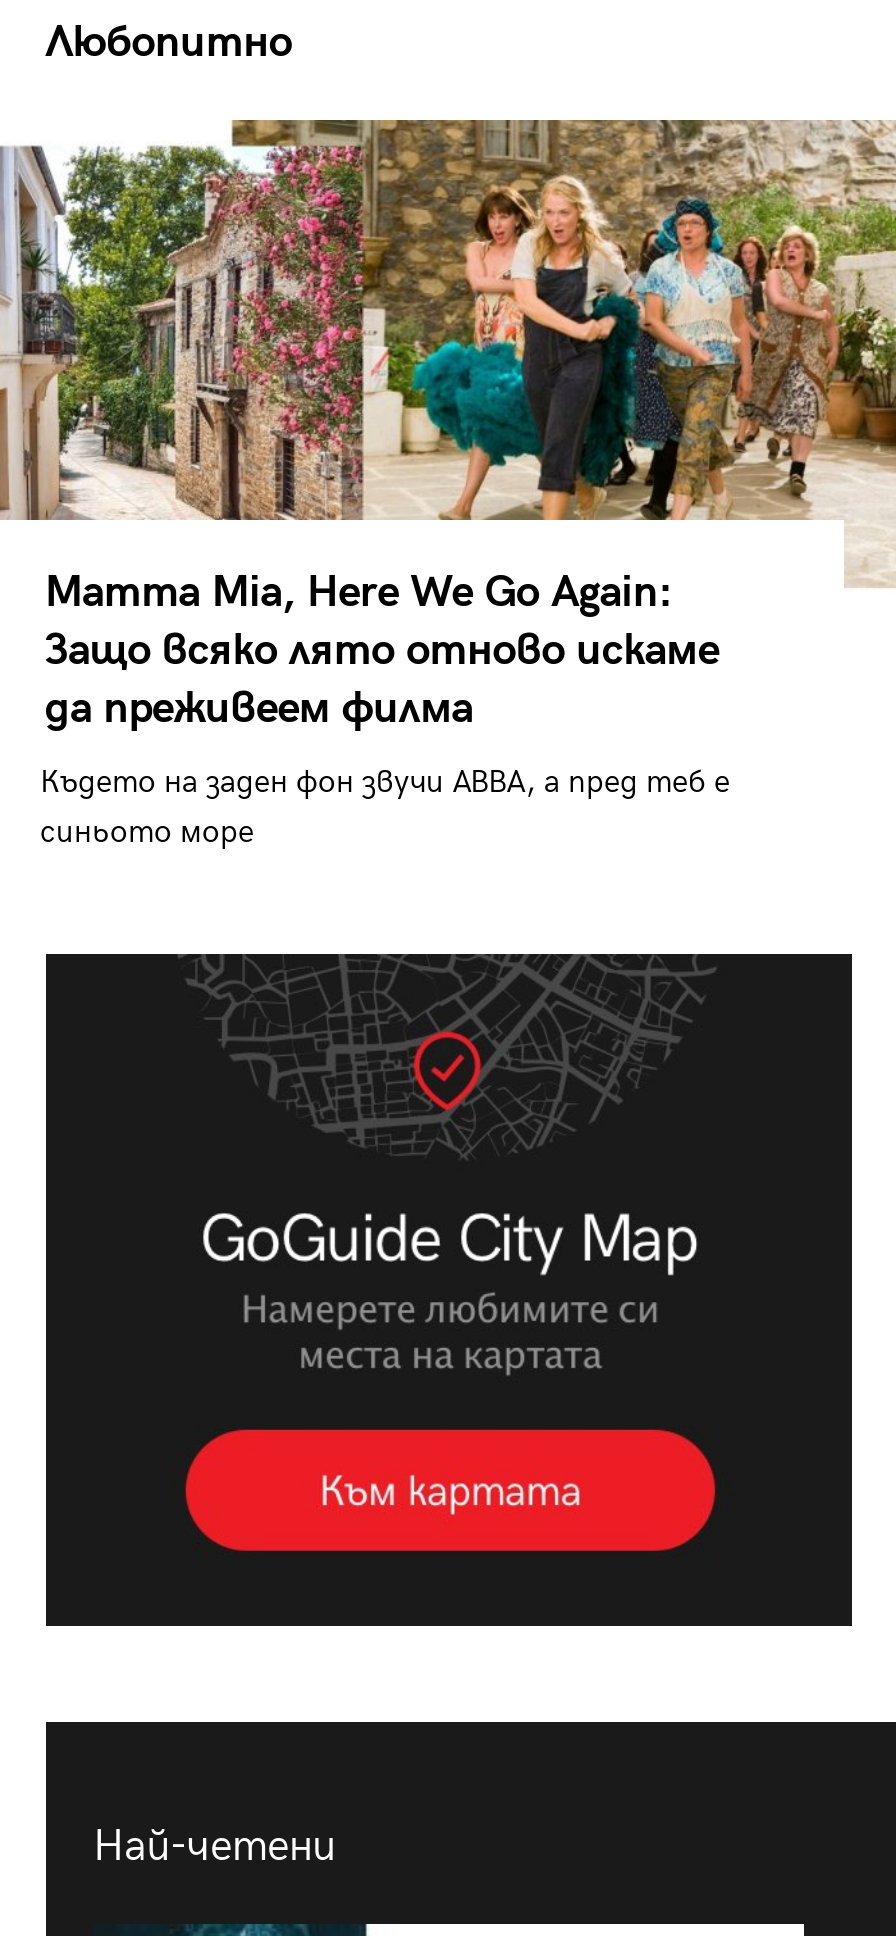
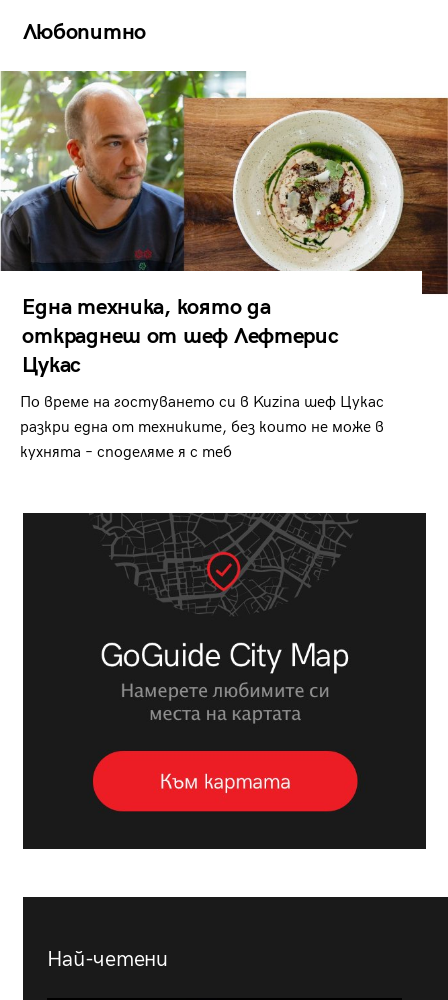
[6,118,890,736] [image] | Mamma Mia, Here We Go Again: | Защо всяко лято отново искаме | да преживеем филма -> [3,70,445,379] [image] | Една техника, която да | откраднеш от шеф Лефтерис | Цукас
[40,764,730,852] Където на заден фон звучи ABBA, а пред теб е | синьото море -> [20,393,384,462] По време на гостуването си в Kuzina шеф Цукас | разкри една от техниките, без които не може в | кухнята – споделяме я с теб

